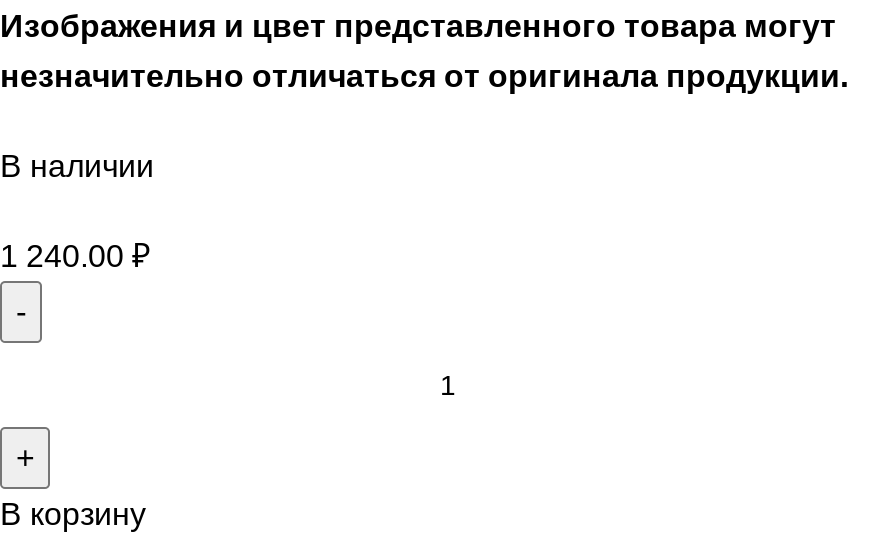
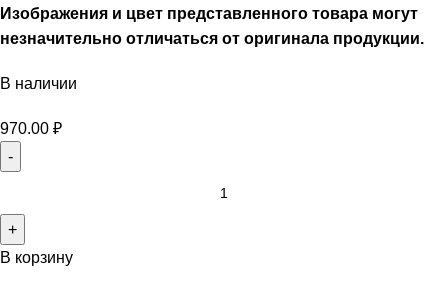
[0,240,150,274] 1 240.00 ₽ -> [0,120,62,137] 970.00 ₽

